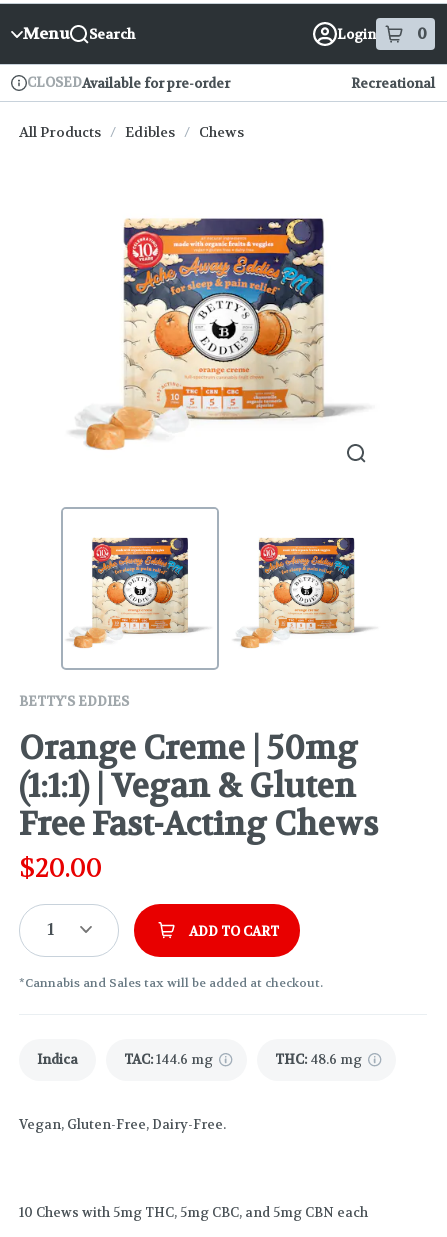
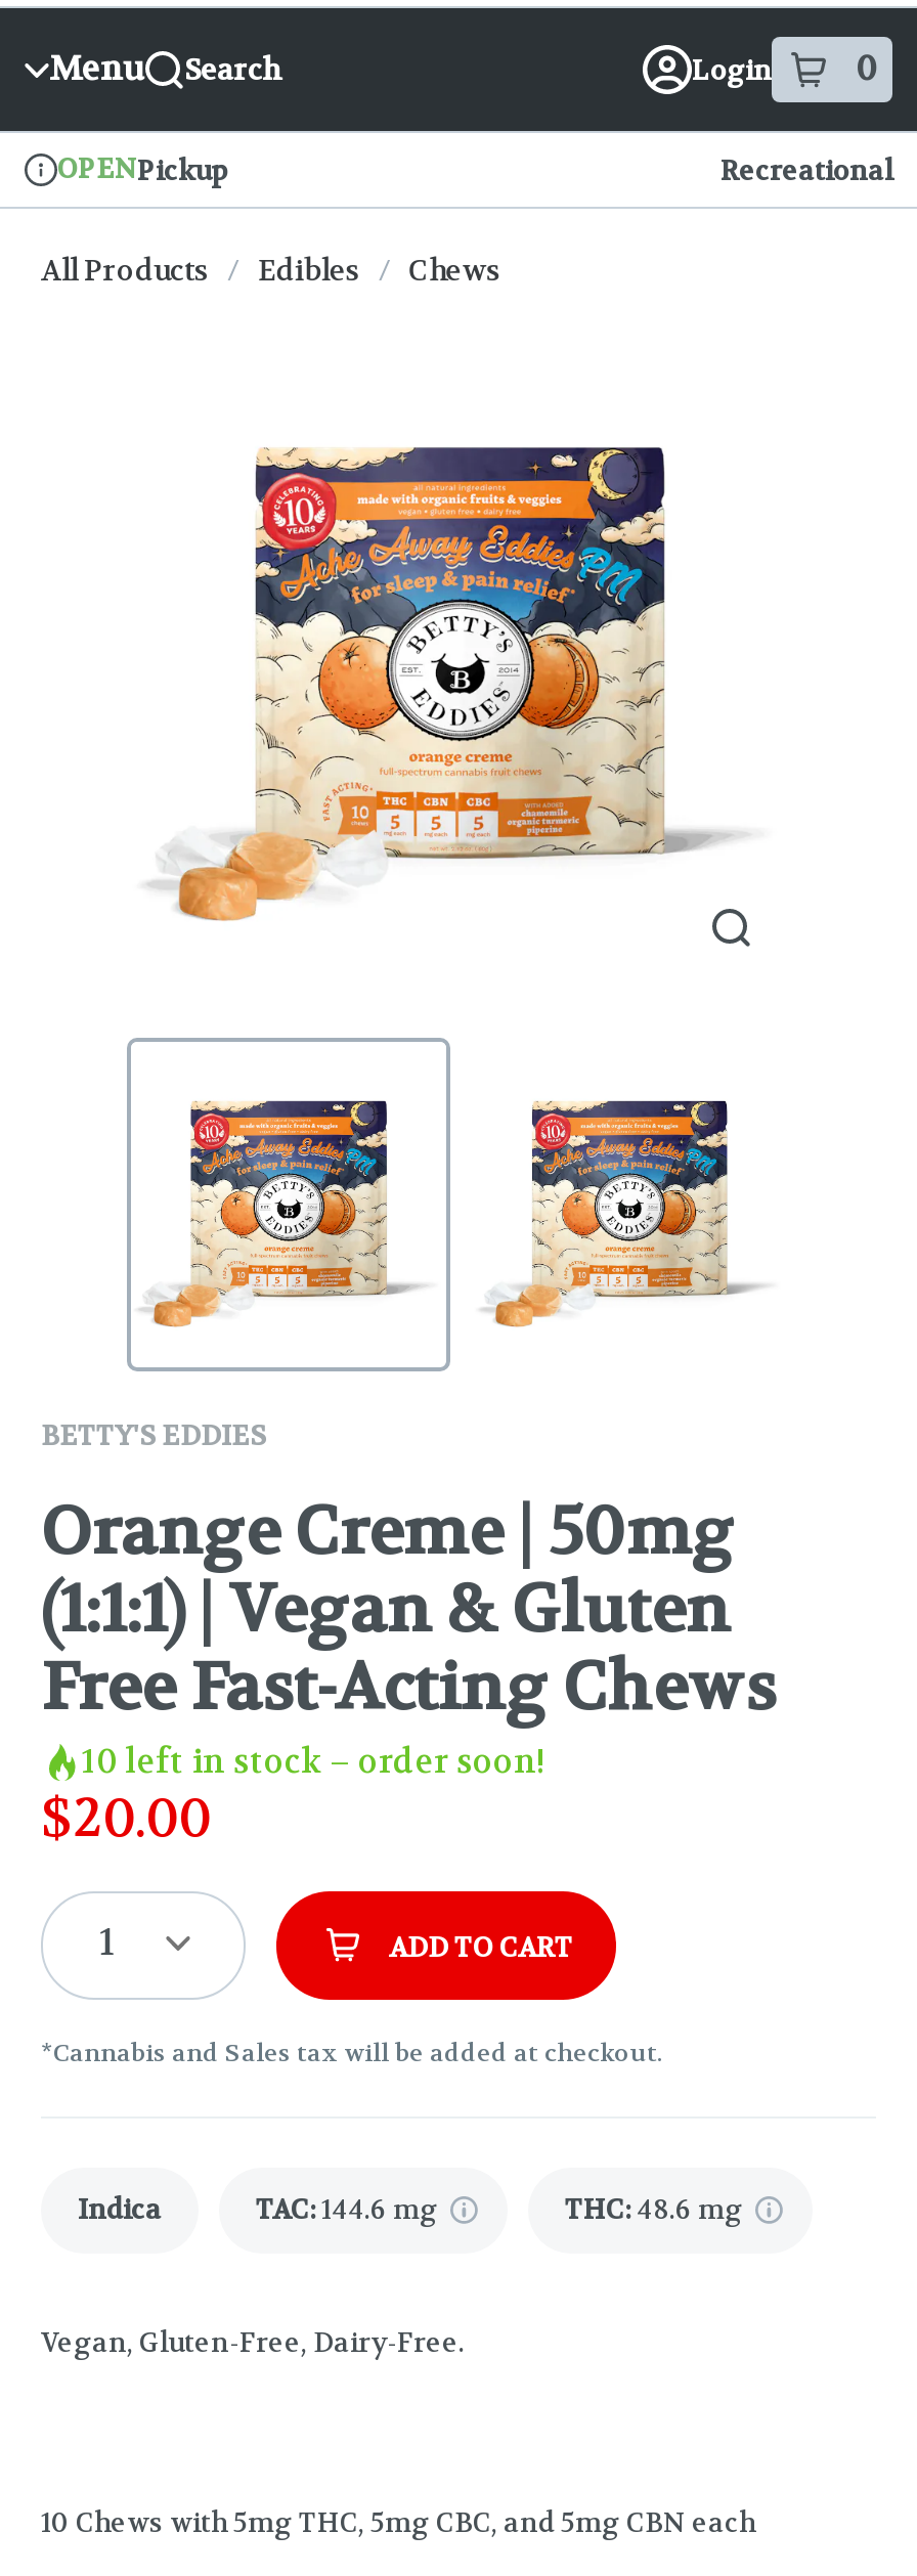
[27,74,230,91] CLOSEDAvailable for pre-order -> [57,151,227,187] OPENPickup
none -> [82,1741,544,1784] 10 left in stock – order soon!

